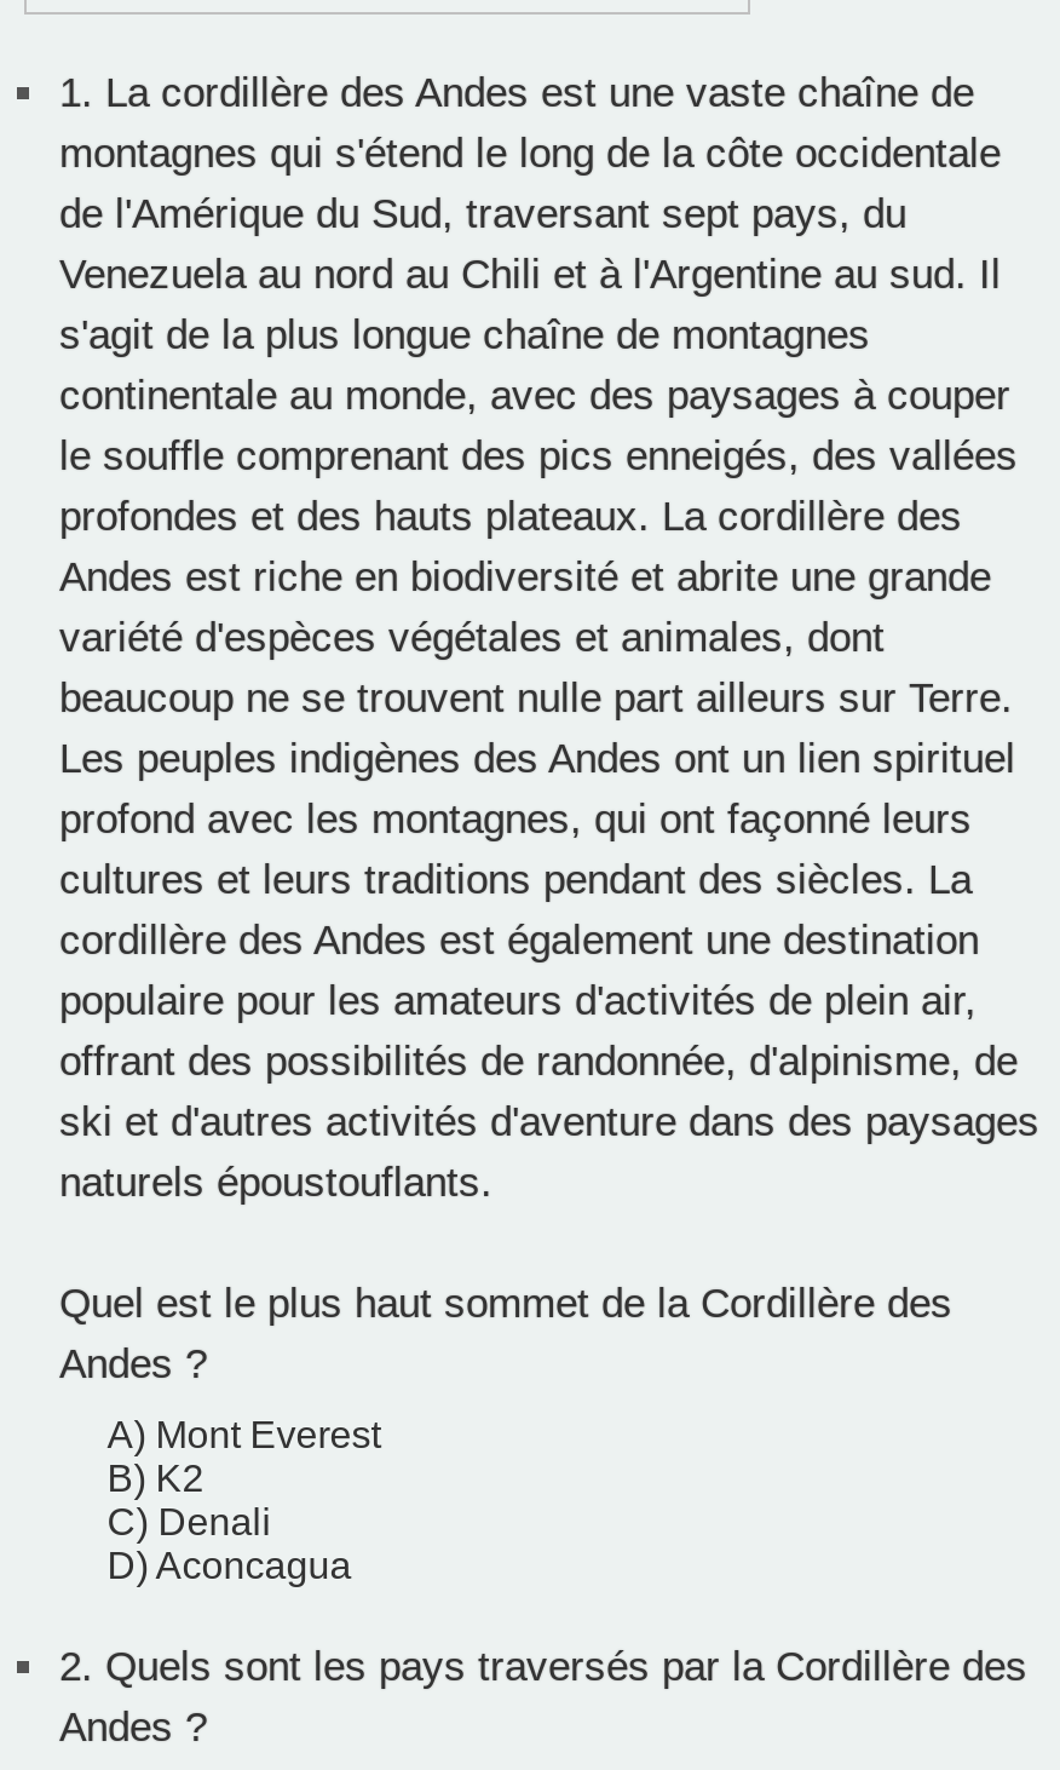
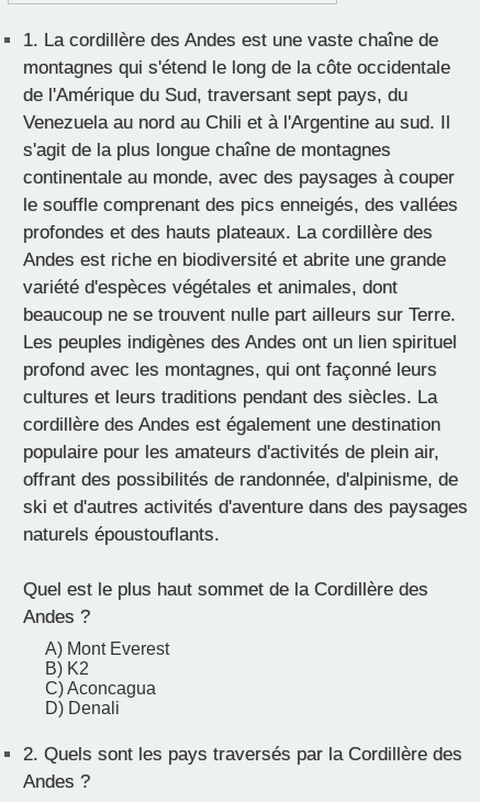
[107,1501,272,1542] C) Denali -> [45,679,156,698] C) Aconcagua
[107,1545,352,1586] D) Aconcagua -> [45,699,120,717] D) Denali

